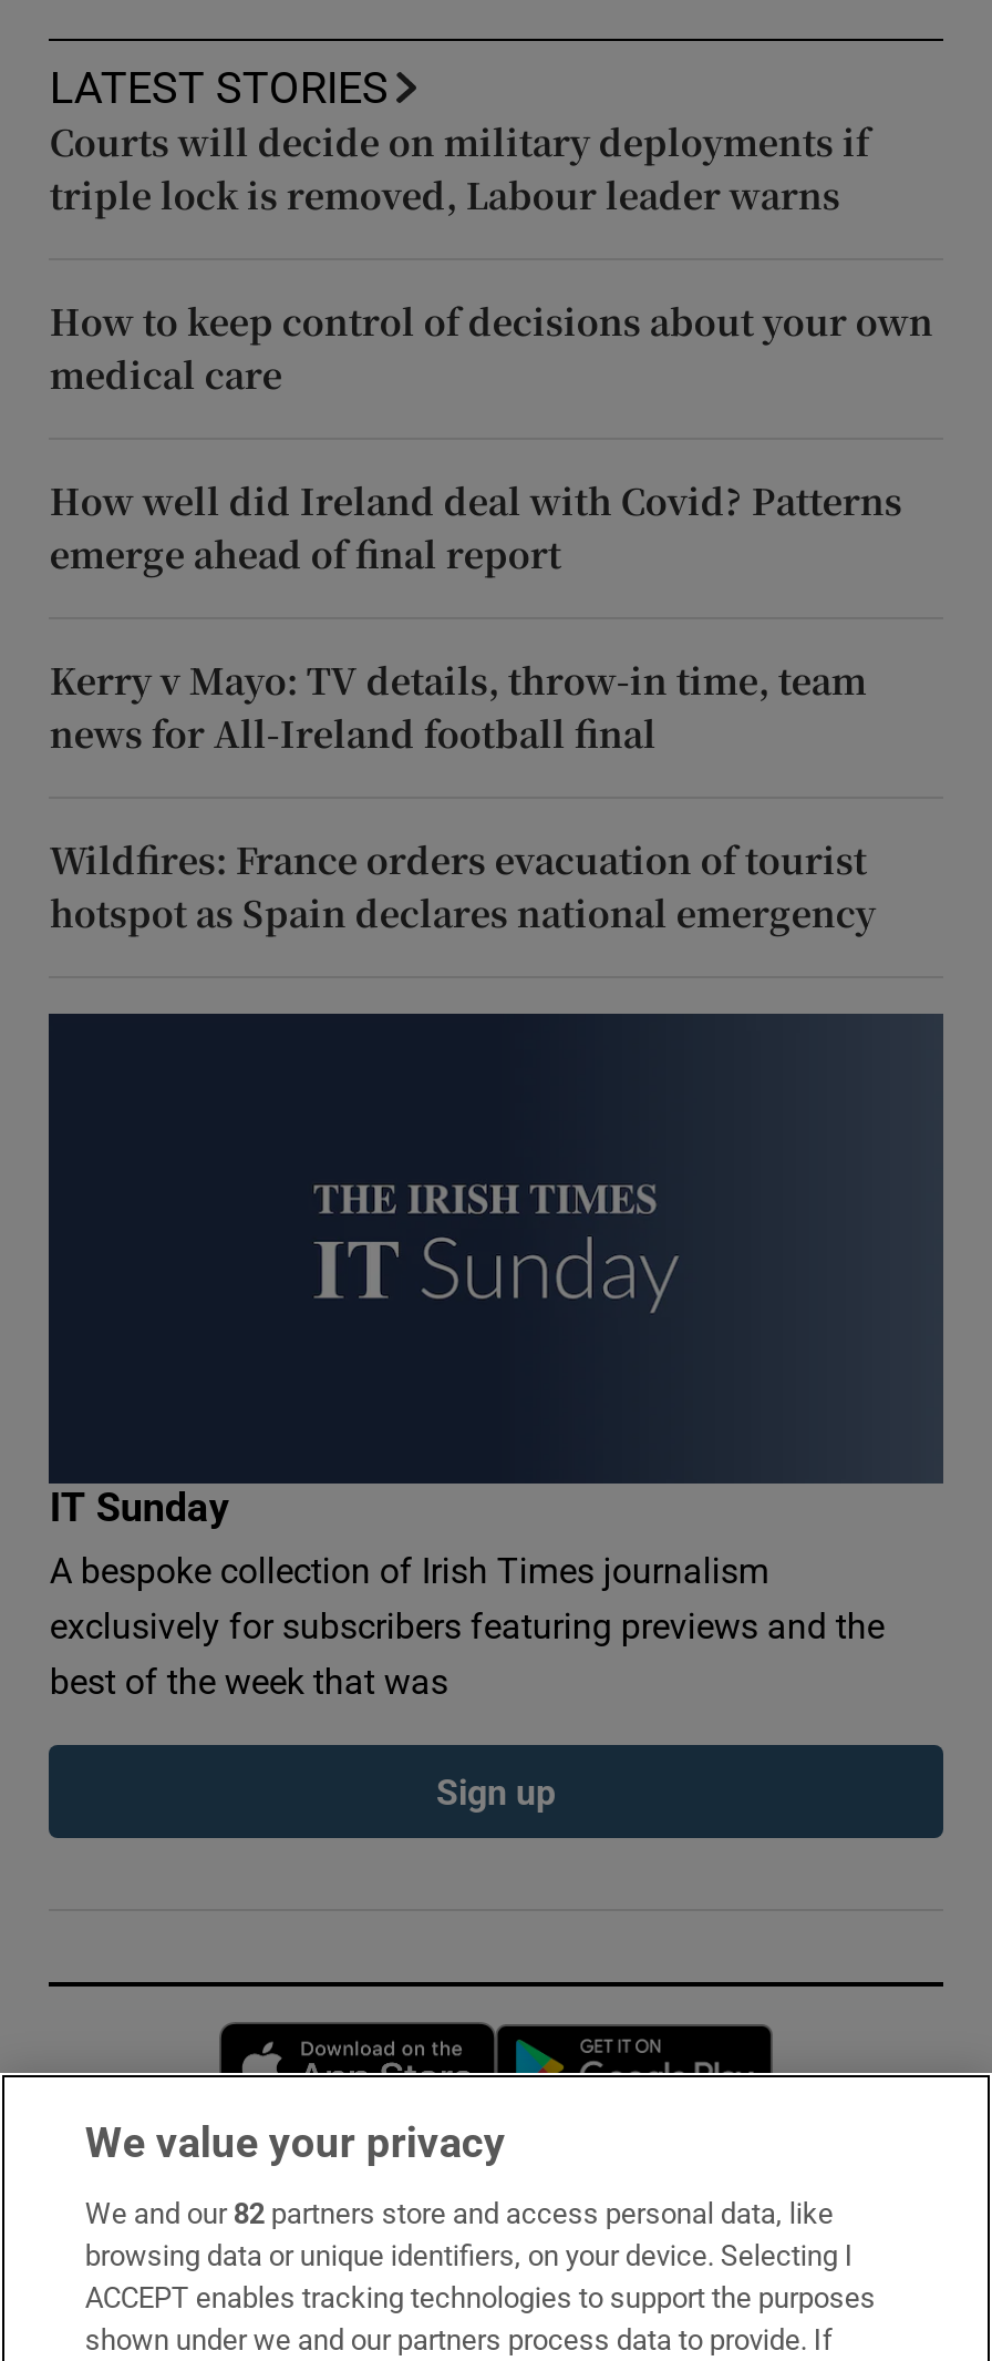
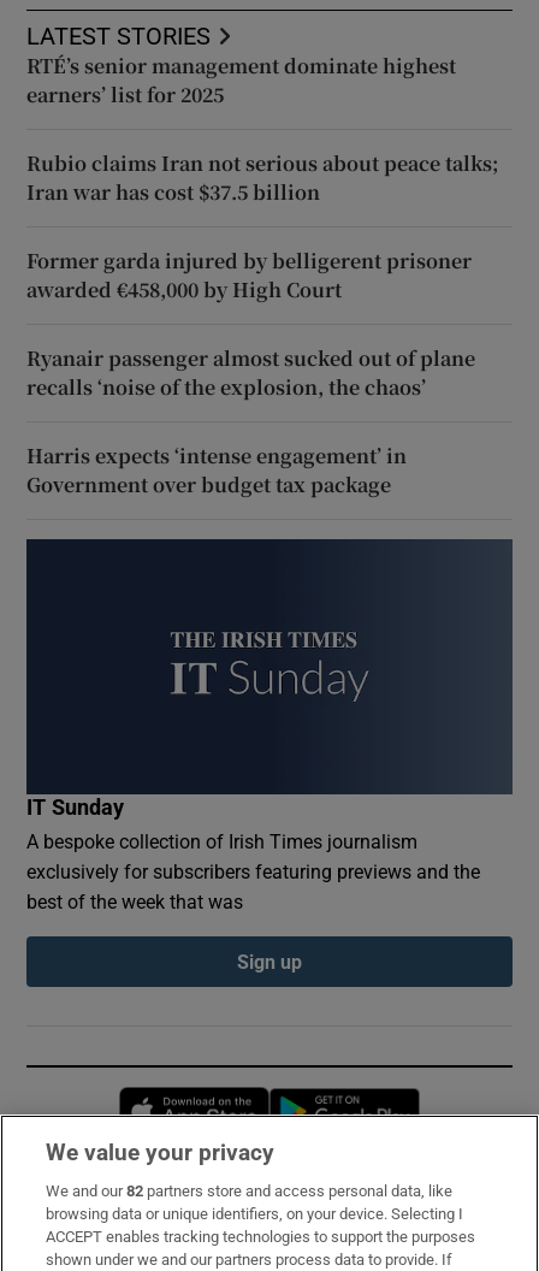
[50,116,869,220] Courts will decide on military deployments if | triple lock is removed, Labour leader warns -> [27,52,456,108] RTÉ’s senior management dominate highest | earners’ list for 2025
[50,296,933,400] How to keep control of decisions about your own | medical care -> [27,149,499,206] Rubio claims Iran not serious about peace talks; | Iran war has cost $37.5 billion
[50,475,902,579] How well did Ireland deal with Covid? Patterns | emerge ahead of final report -> [27,247,472,303] Former garda injured by belligerent prisoner | awarded €458,000 by High Court
[50,655,867,759] Kerry v Mayo: TV details, throw-in time, team | news for All-Ireland football final -> [27,344,476,401] Ryanair passenger almost sucked out of plane | recalls ‘noise of the explosion, the chaos’
[50,834,876,938] Wildfires: France orders evacuation of tourist | hotspot as Spain declares national emergency -> [27,442,407,498] Harris expects ‘intense engagement’ in | Government over budget tax package

